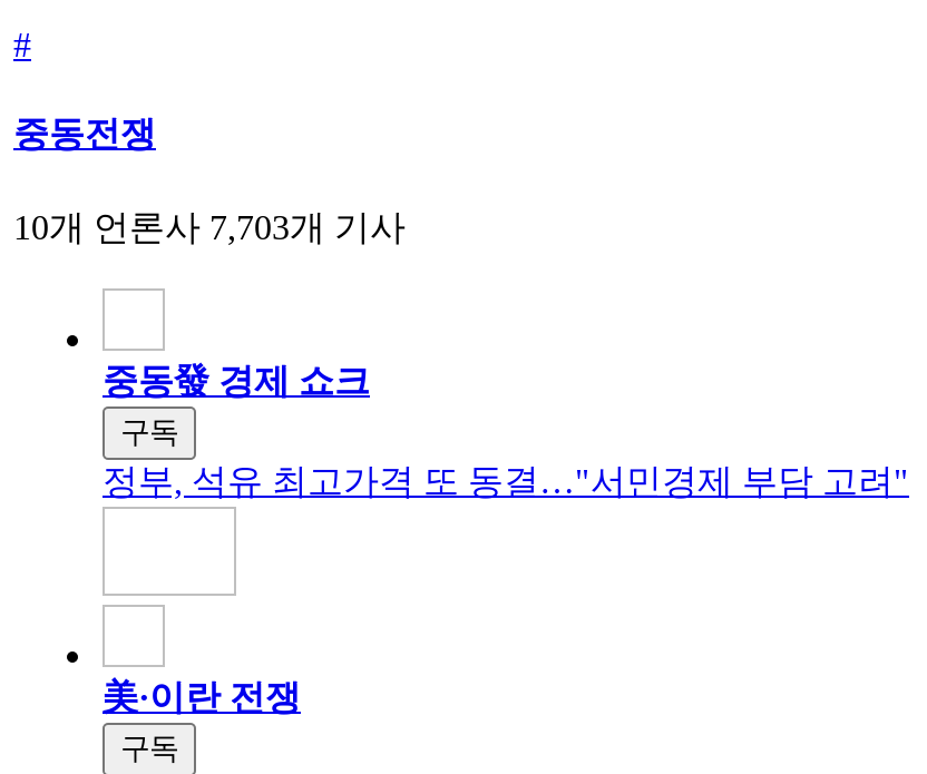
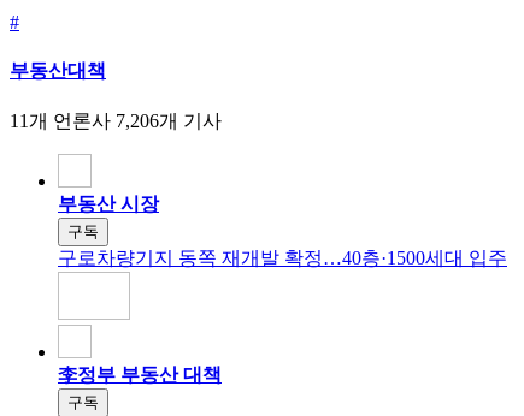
[13,114,156,152] 중동전쟁 -> [10,60,106,80] 부동산대책
[13,208,406,246] 10개 언론사 7,703개 기사 -> [10,111,222,131] 11개 언론사 7,206개 기사
[103,362,370,400] 중동發 경제 쇼크 -> [58,194,159,214] 부동산 시장
[103,462,909,500] 정부, 석유 최고가격 또 동결…"서민경제 부담 고려" -> [58,248,507,268] 구로차량기지 동쪽 재개발 확정…40층·1500세대 입주
[103,678,301,716] 美·이란 전쟁 -> [58,364,222,385] 李정부 부동산 대책

